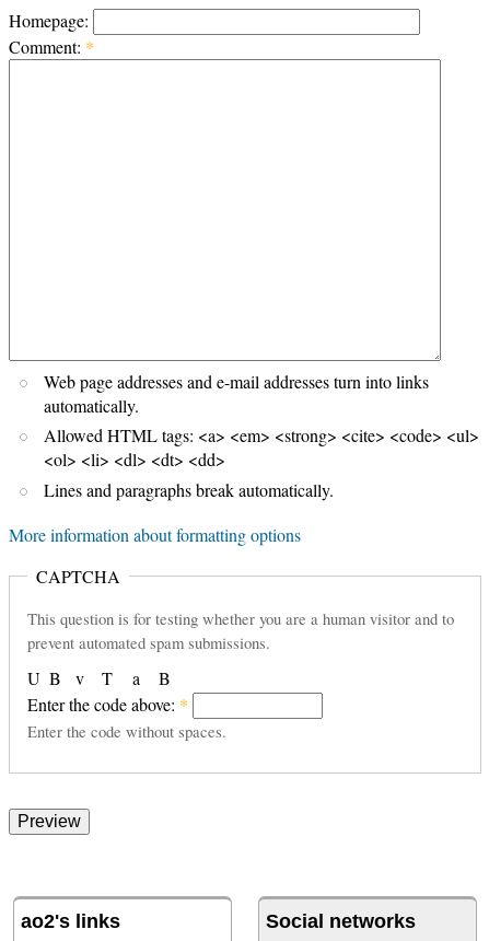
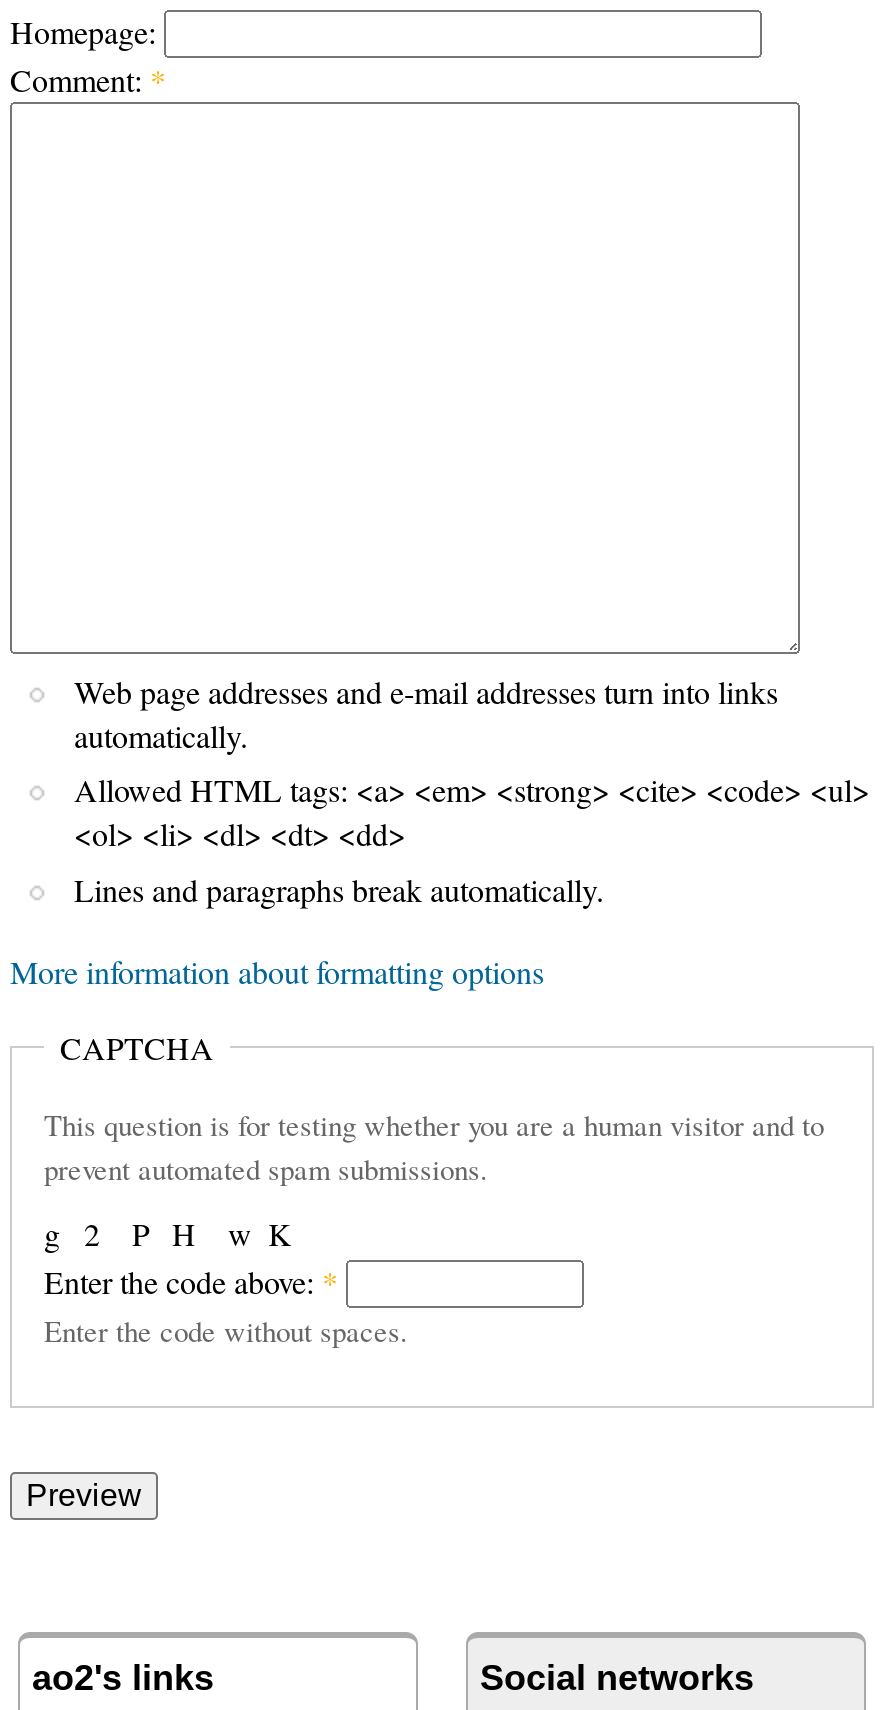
[27,666,171,689] B | a | U | T | v | B -> [44,1212,292,1254] g | w K | P | 2 | H

